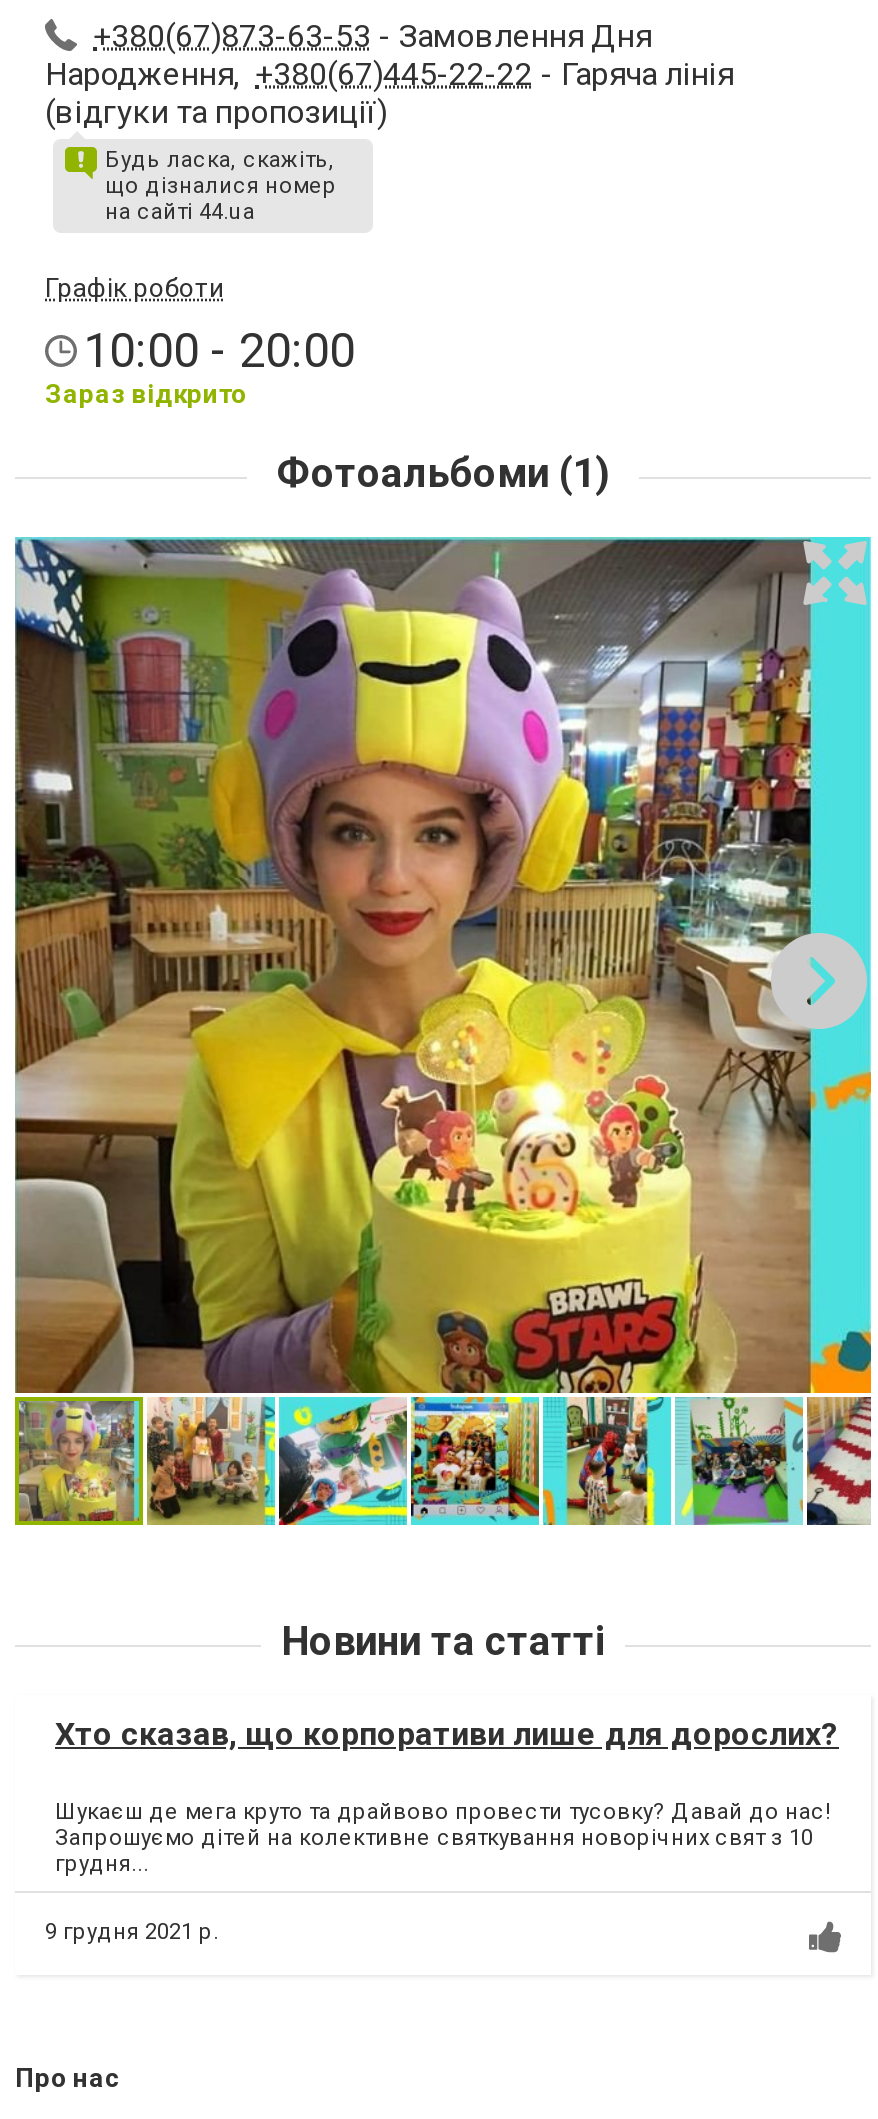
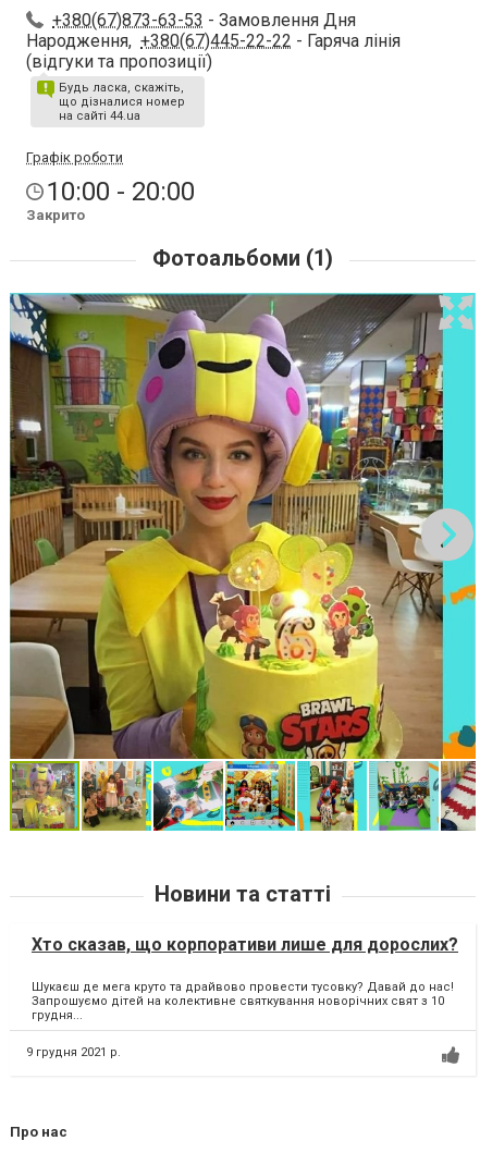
[45,380,247,410] Зараз відкрито -> [26,207,85,224] Закрито

